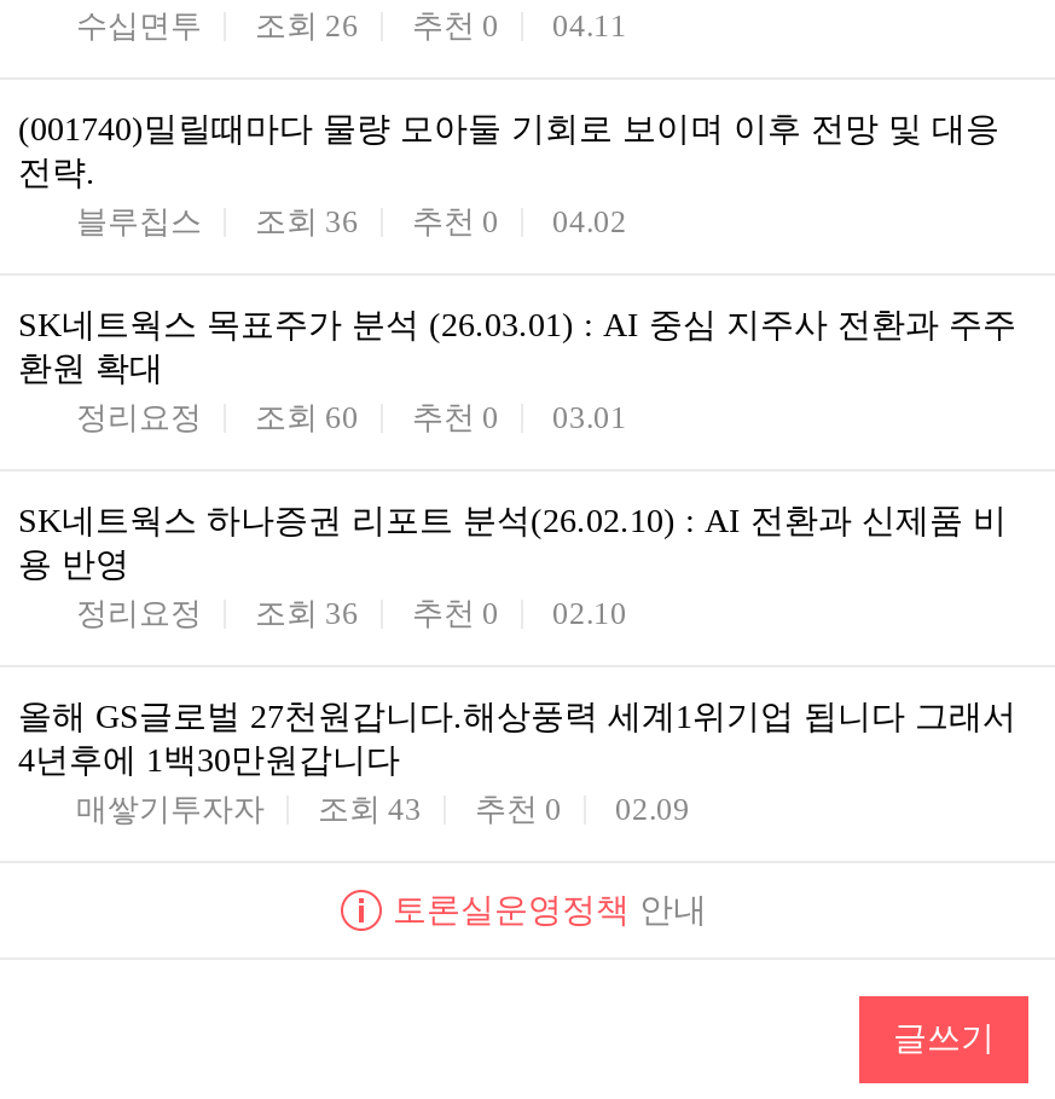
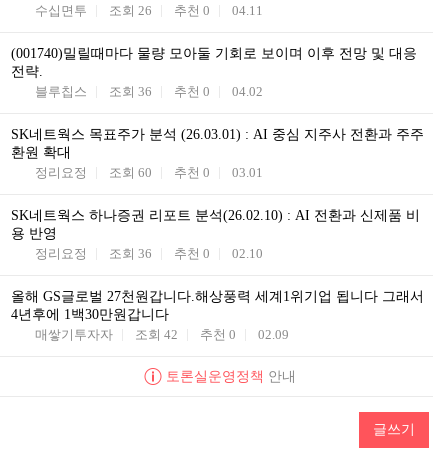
[76,791,690,827] 매쌓기투자자 조회 43 추천 0 02.09 -> [35,327,289,342] 매쌓기투자자 조회 42 추천 0 02.09

